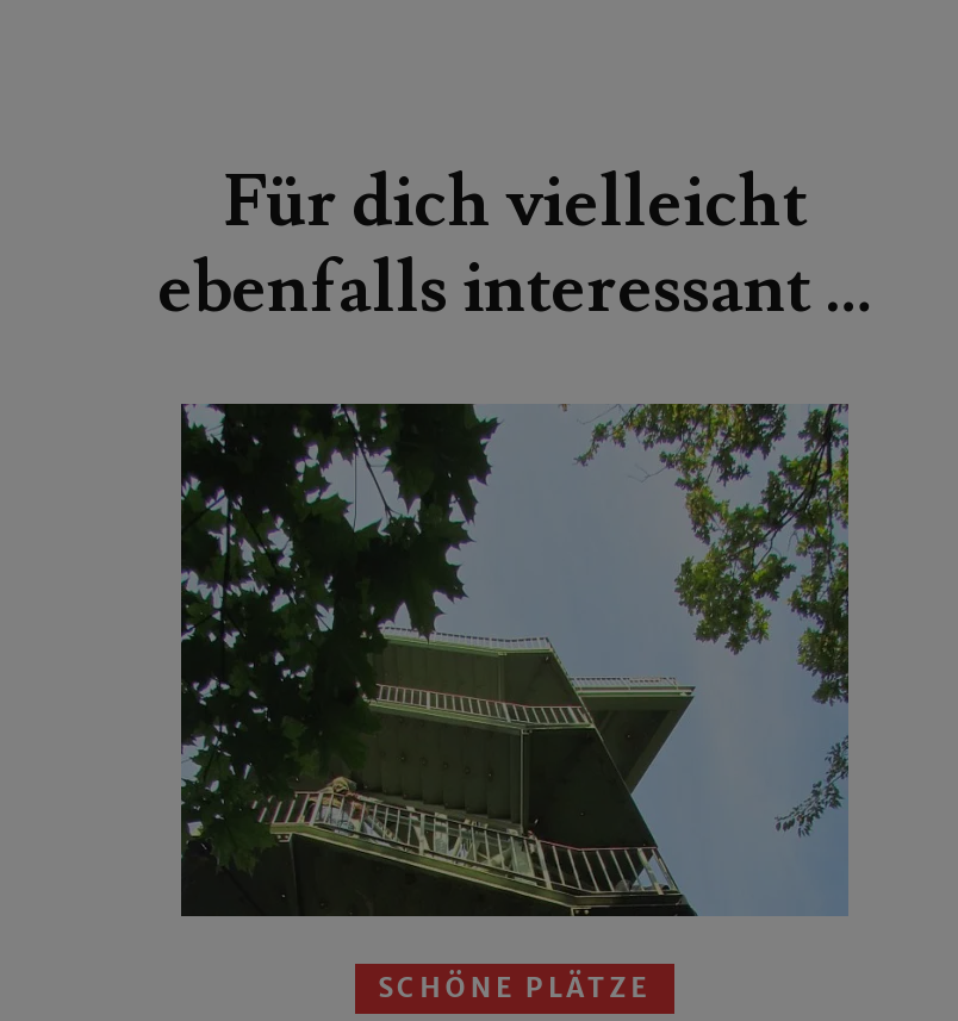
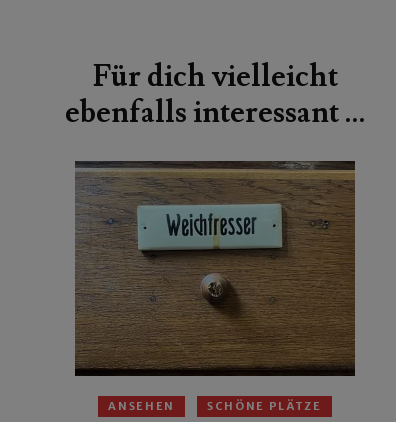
[179,401,851,916] [image] -> [74,160,356,377] [image]
none -> [108,399,175,413] ANSEHEN

